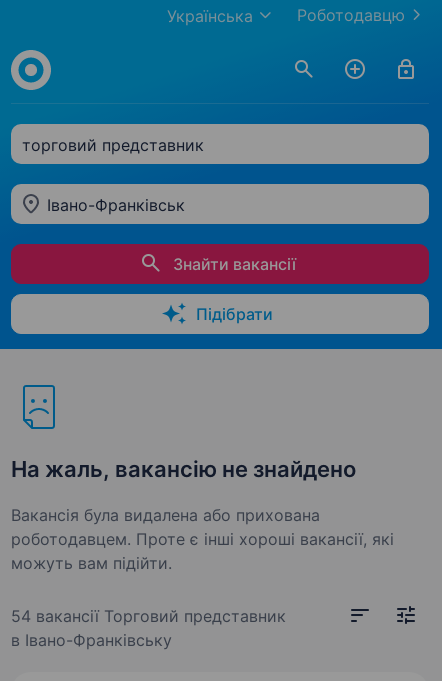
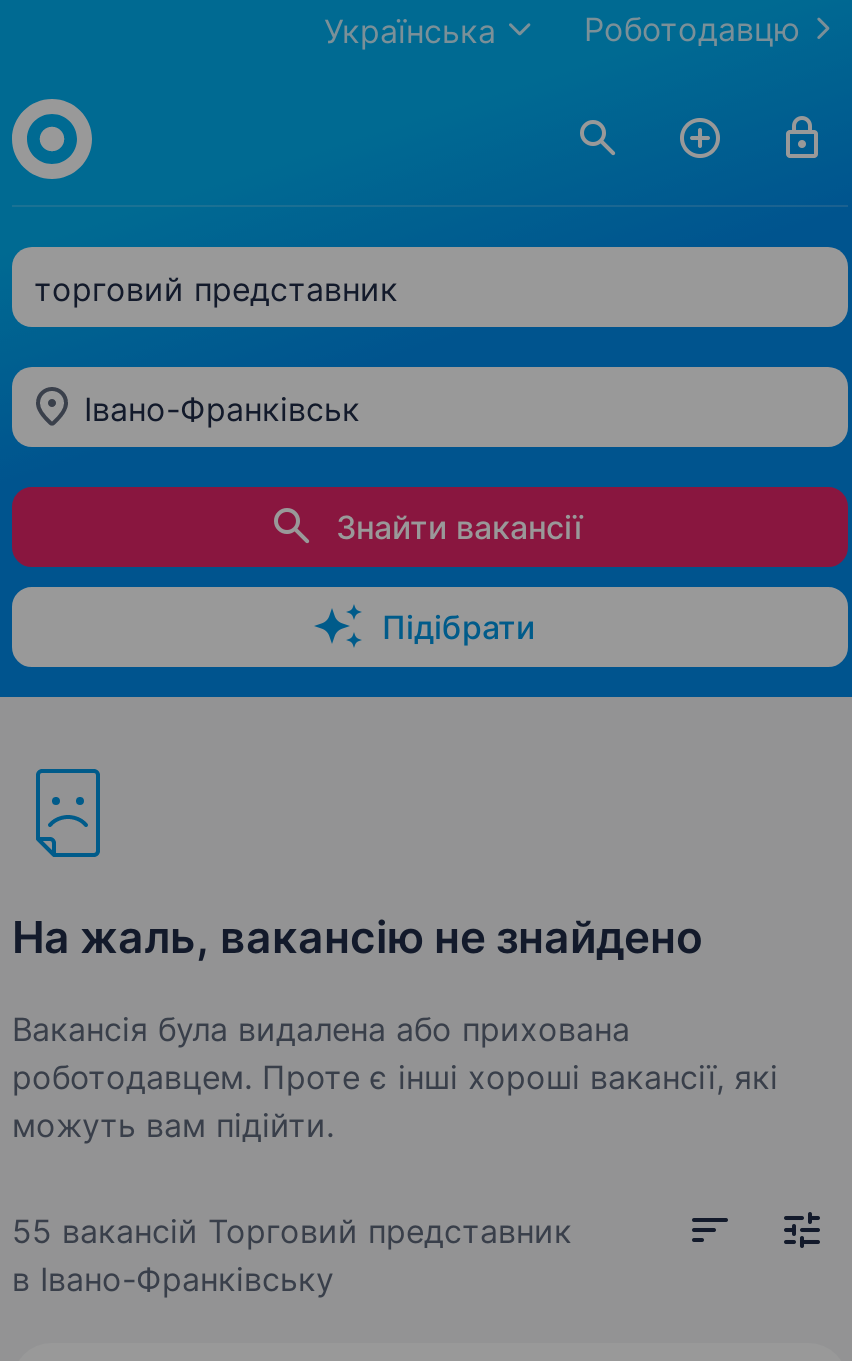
[11,606,286,626] 54 вакансії Торговий представник -> [12,1211,572,1251] 55 вакансій Торговий представник

